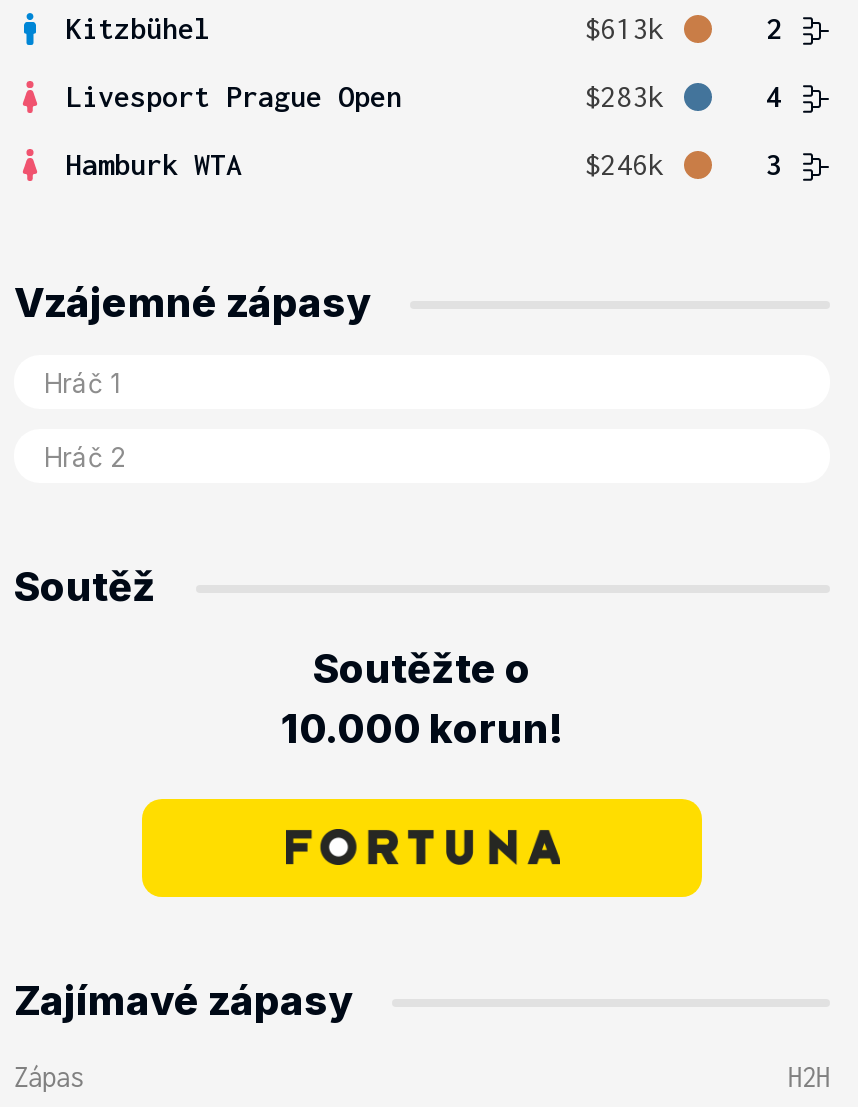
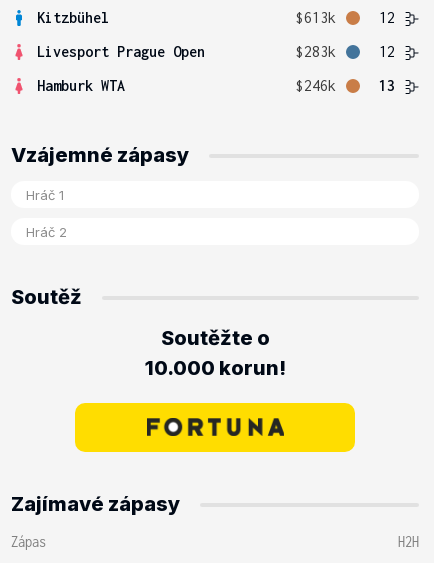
[766,11,782,45] 2 -> [379,9,395,26] 12
[766,79,782,113] 4 -> [379,43,395,60] 12
[766,147,782,181] 3 -> [379,77,395,94] 13

